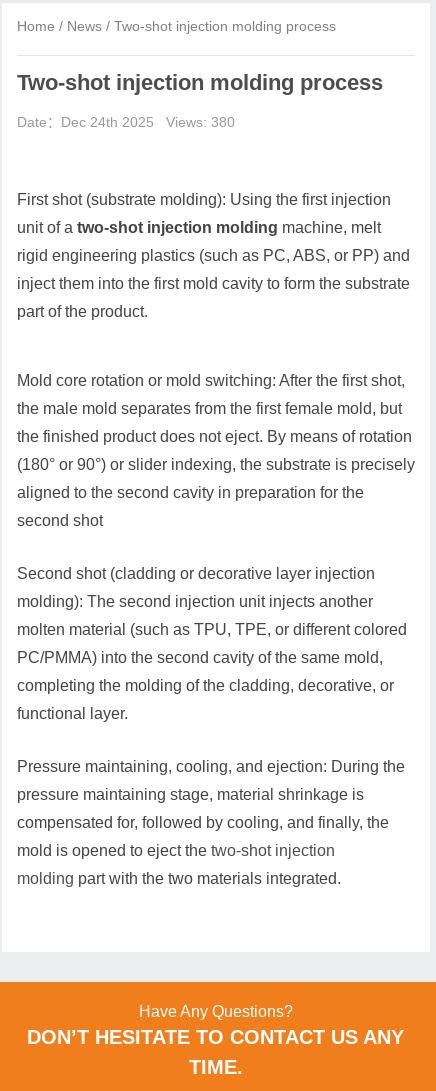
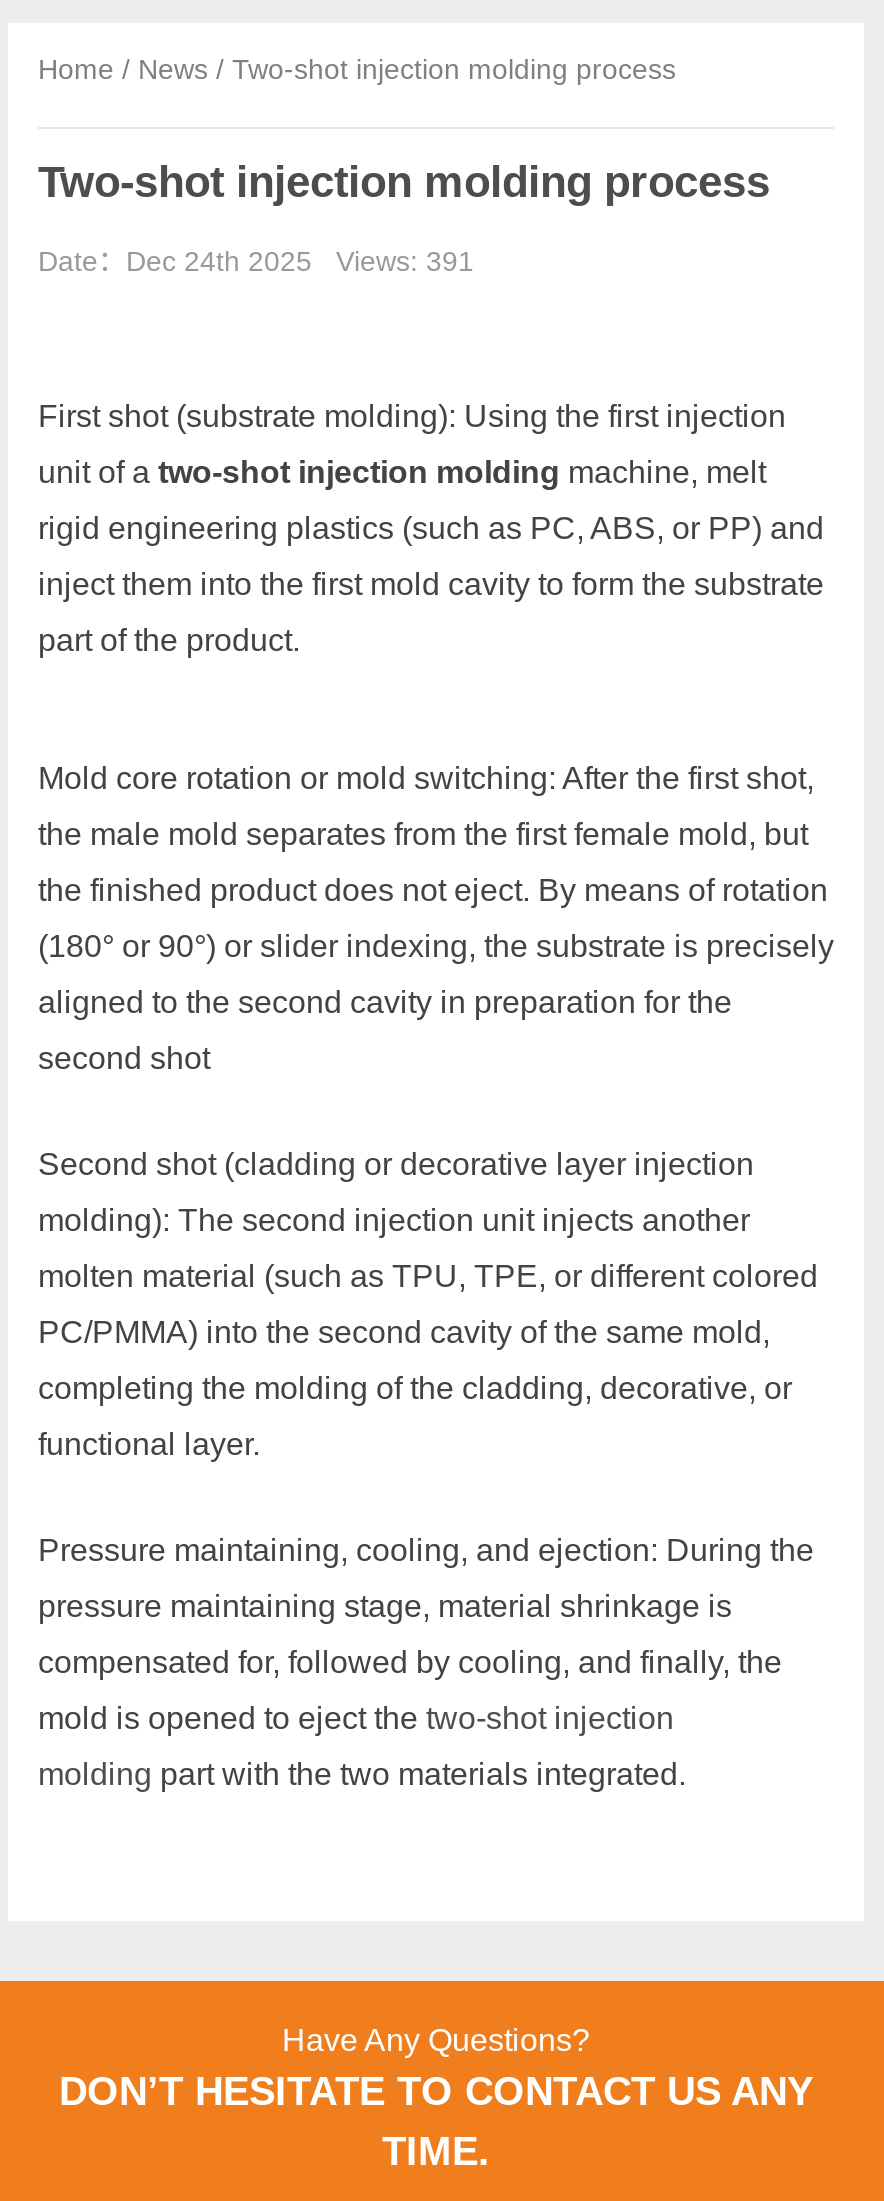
[17,114,235,130] Date：Dec 24th 2025 Views: 380 -> [38,246,474,278] Date：Dec 24th 2025 Views: 391

